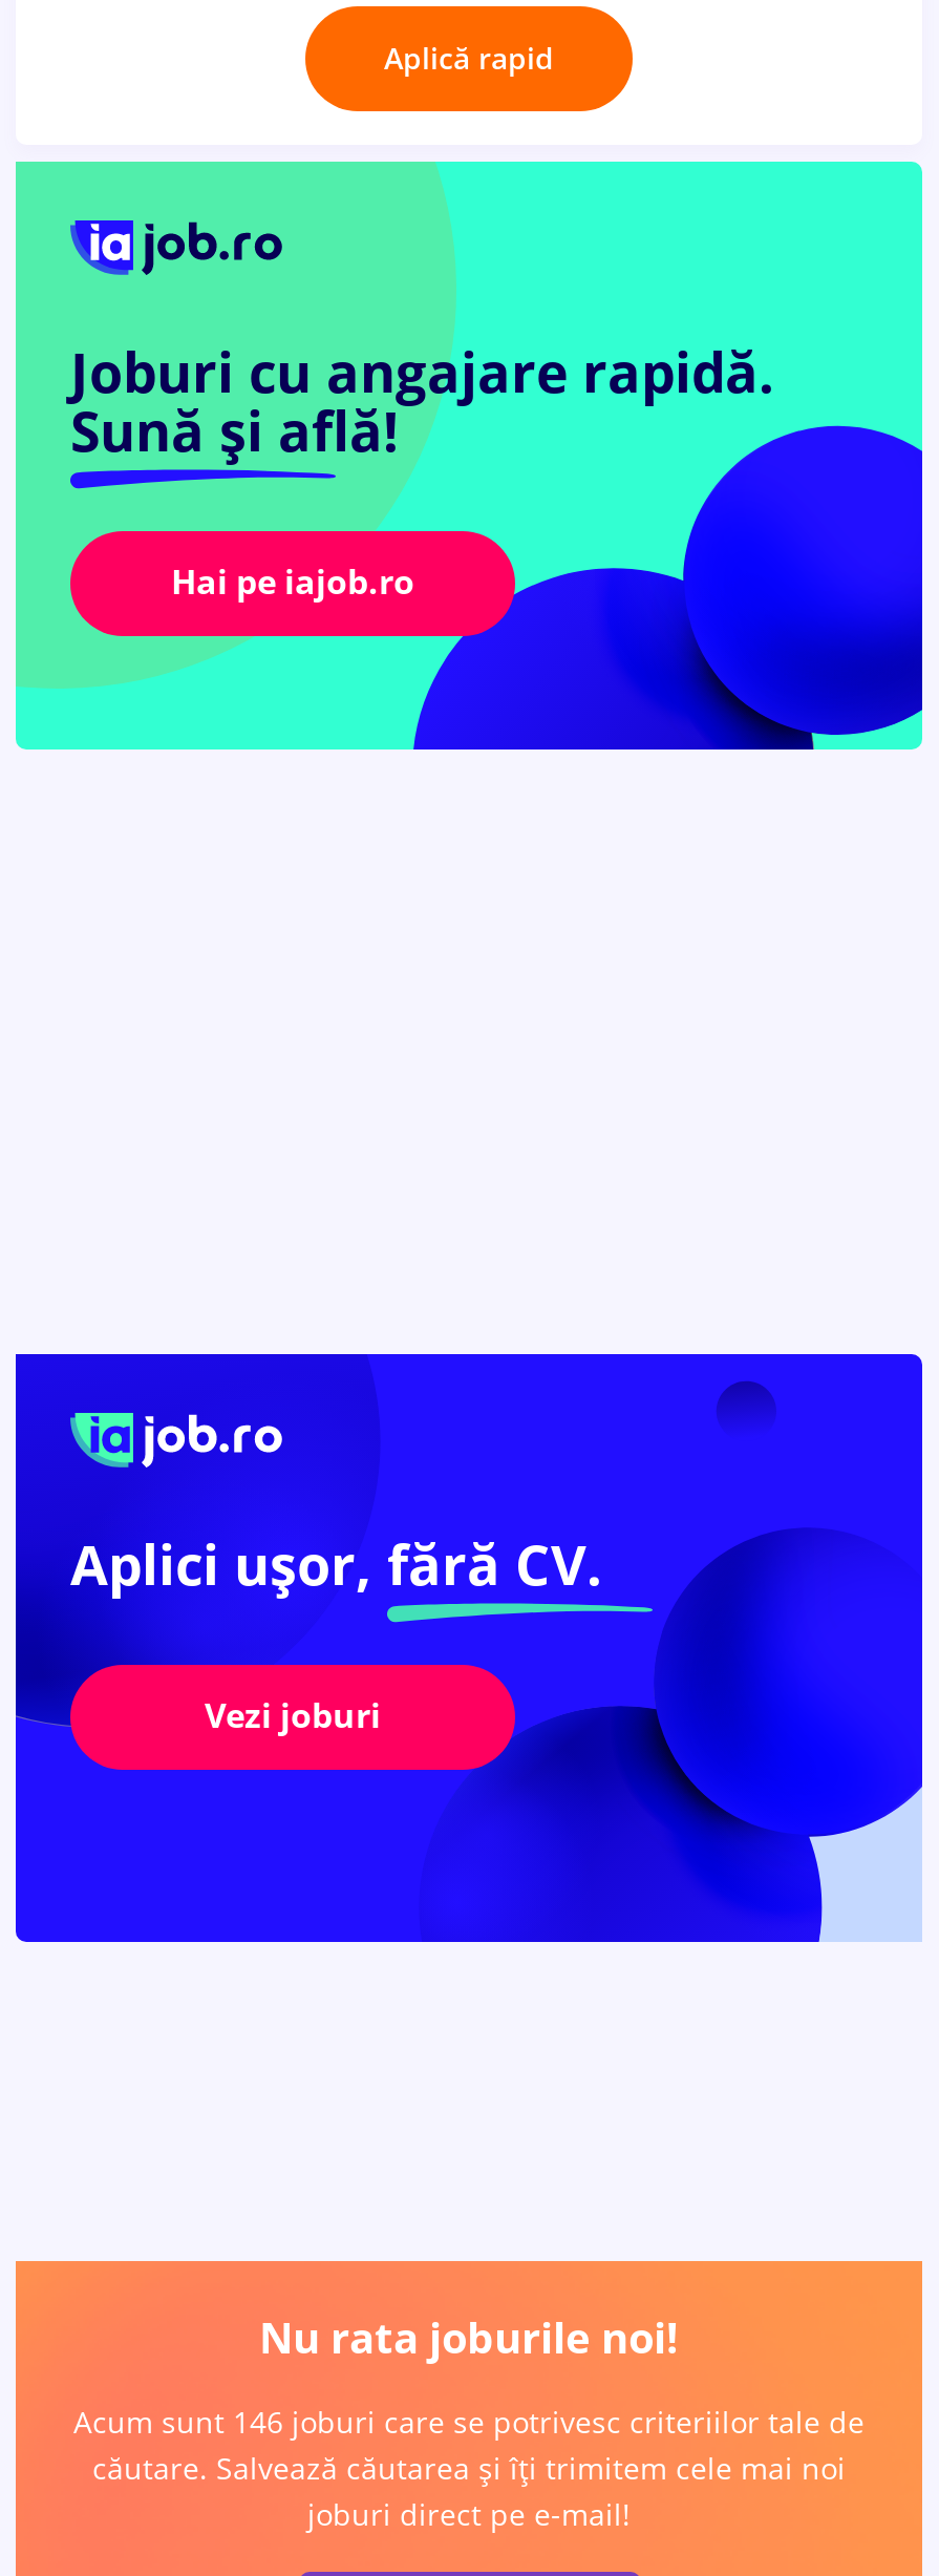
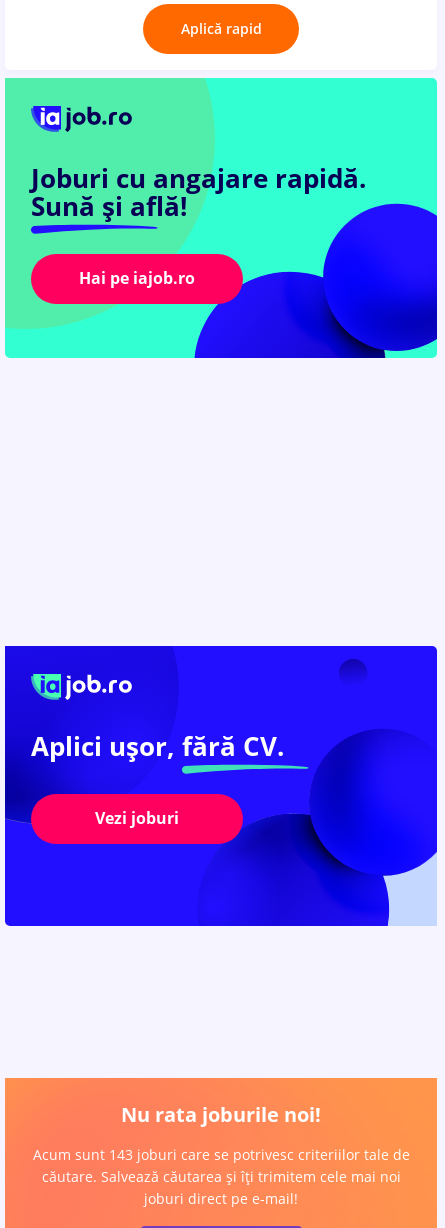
[73,2402,865,2442] Acum sunt 146 joburi care se potrivesc criteriilor tale de -> [32,1145,409,1164] Acum sunt 143 joburi care se potrivesc criteriilor tale de

